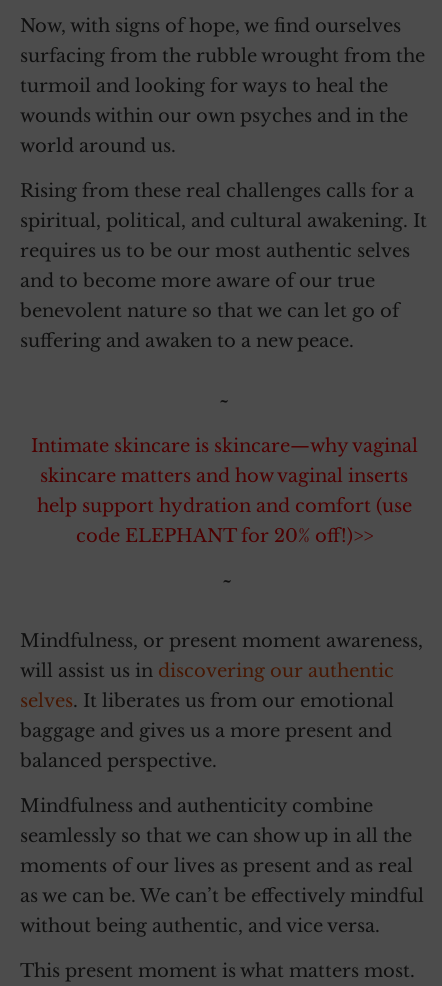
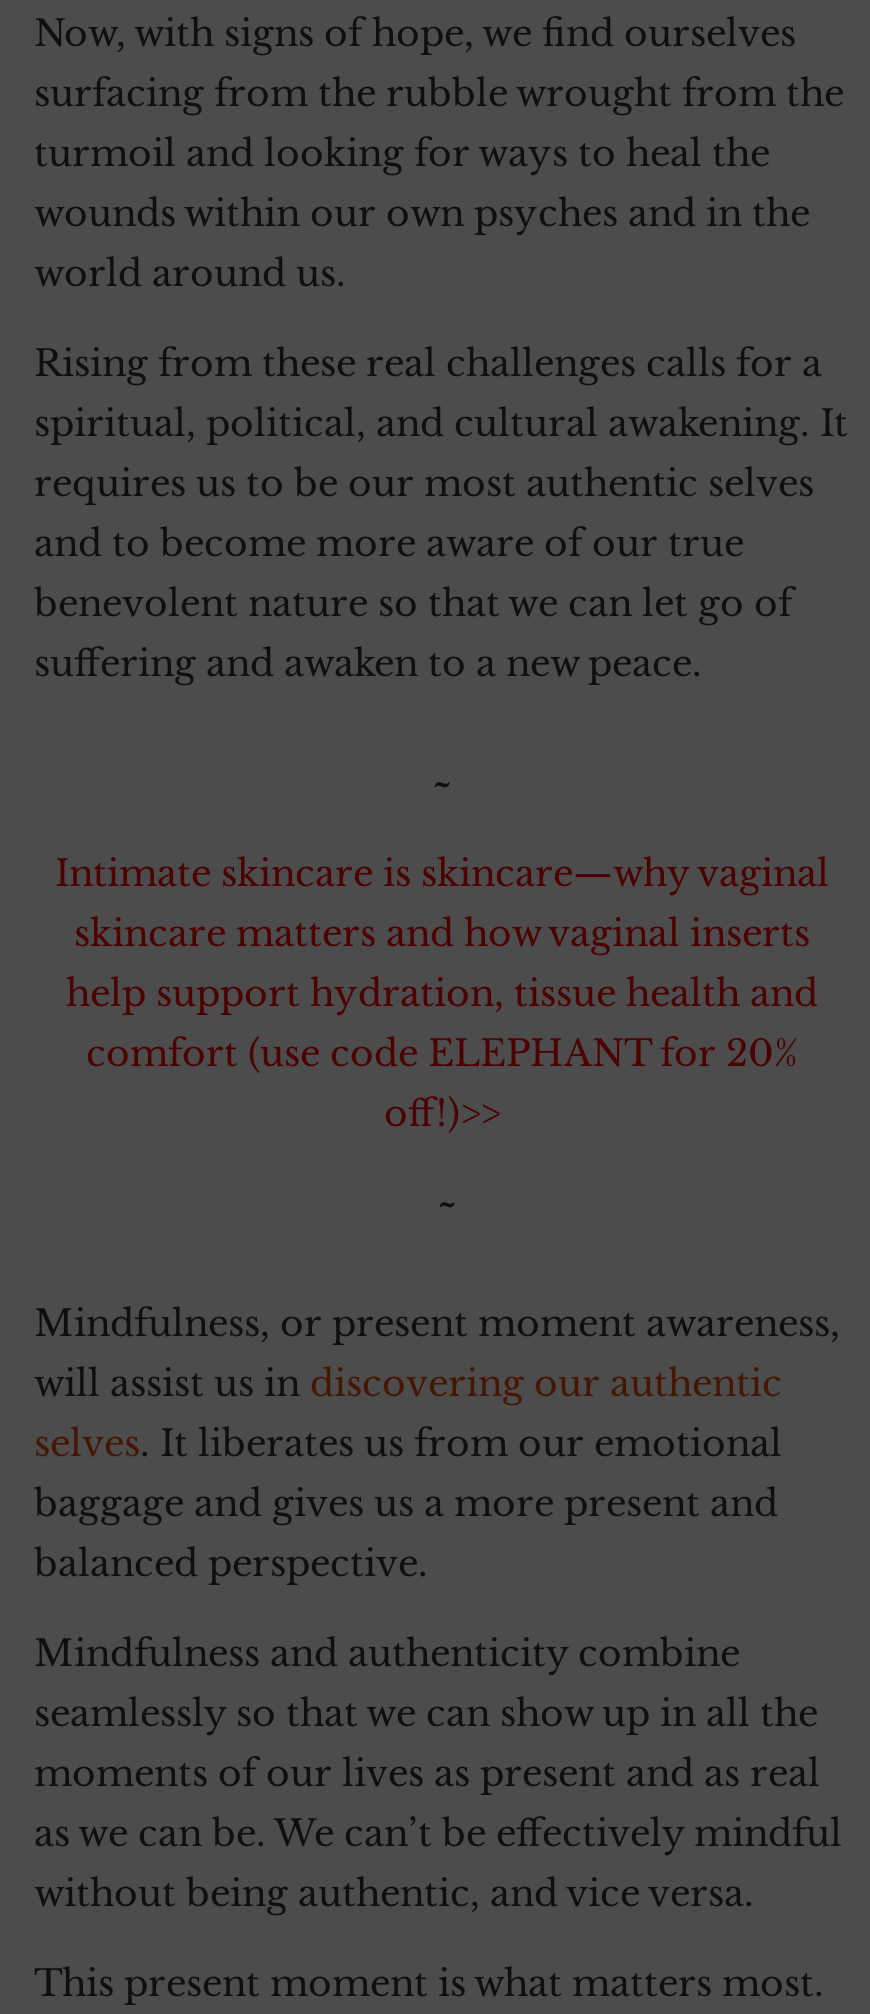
[36,494,411,546] help support hydration and comfort (use | code ELEPHANT for 20% off!)>> -> [66,971,818,1135] help support hydration, tissue health and | comfort (use code ELEPHANT for 20% | off!)>>

